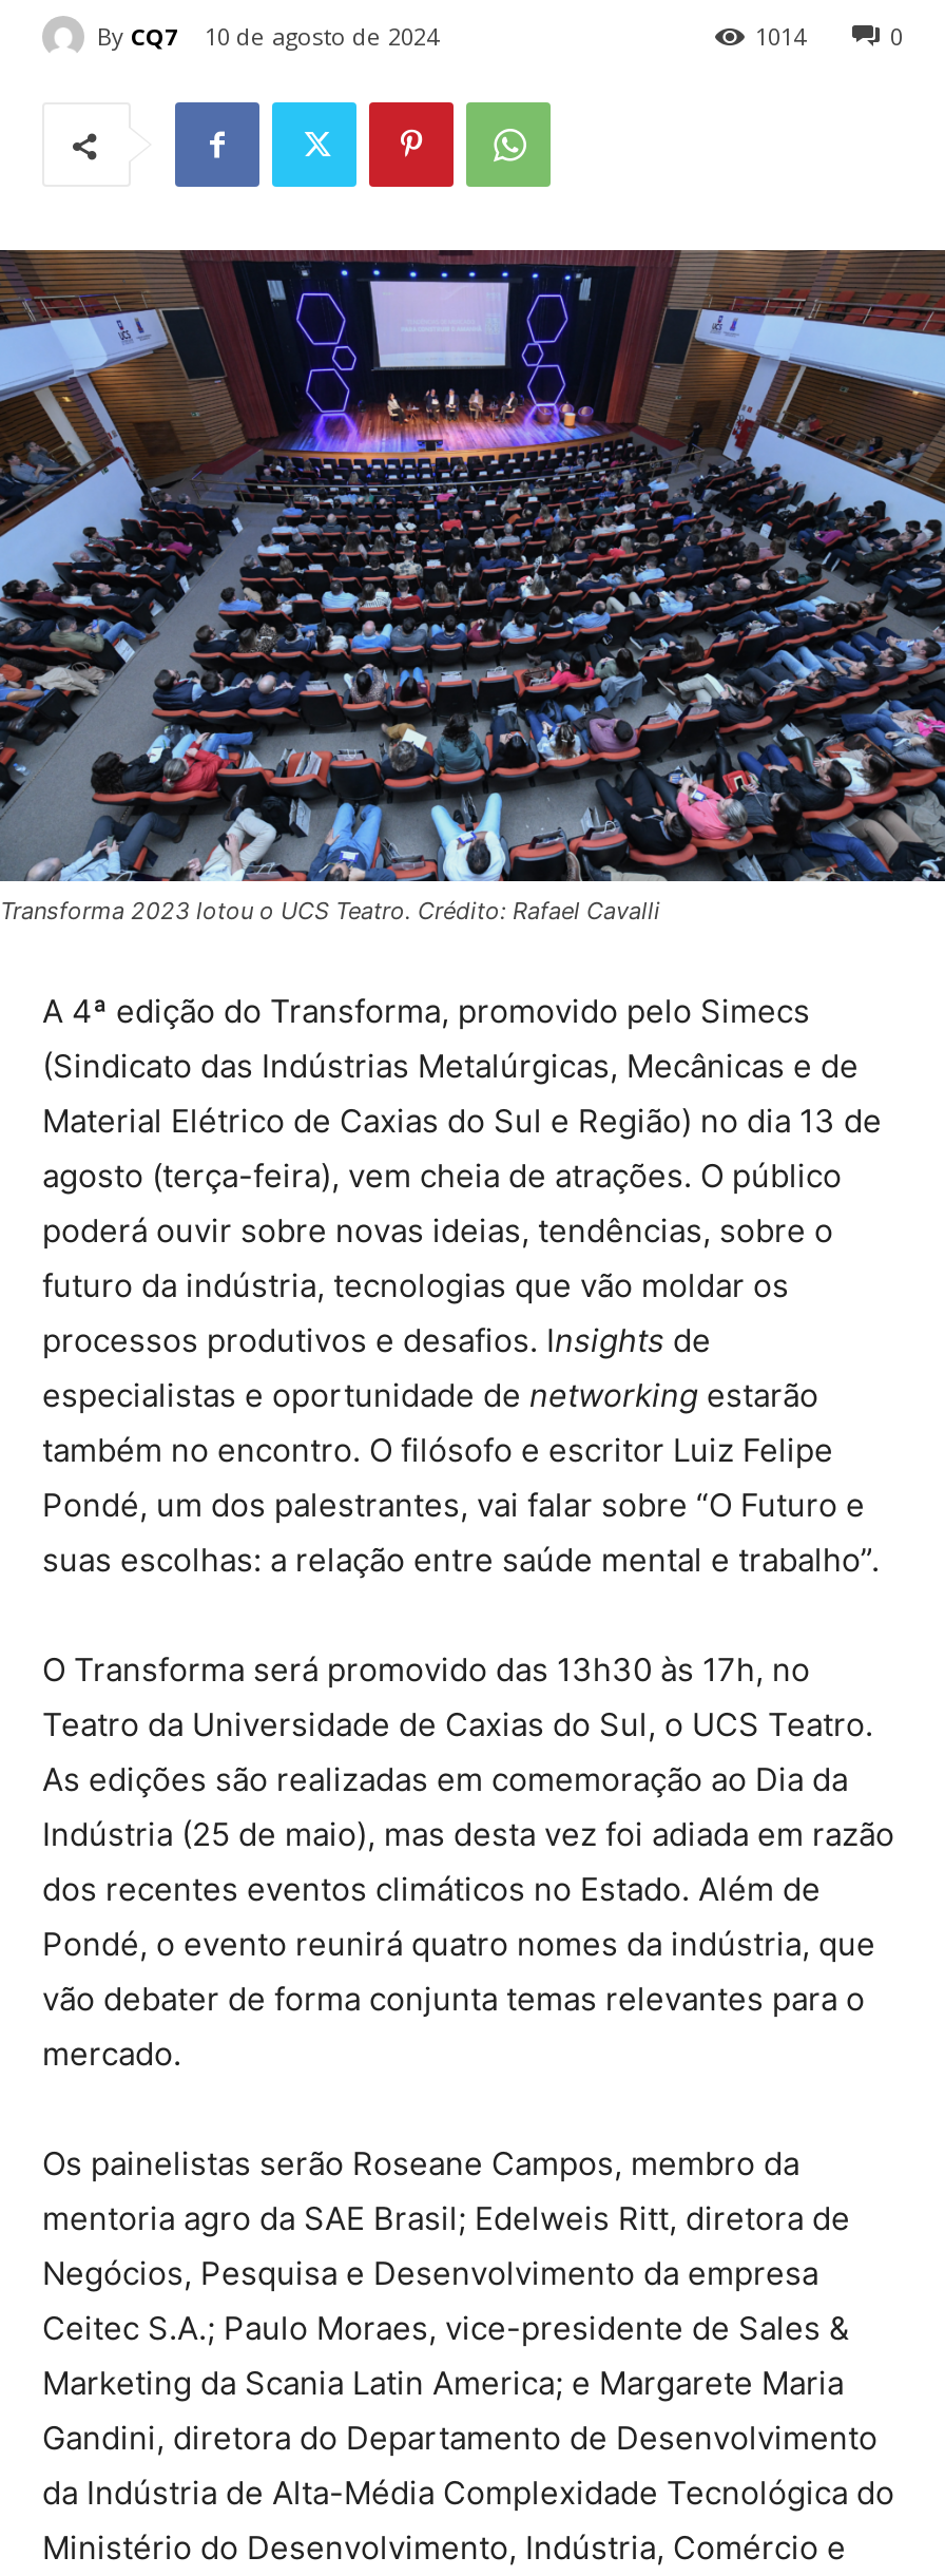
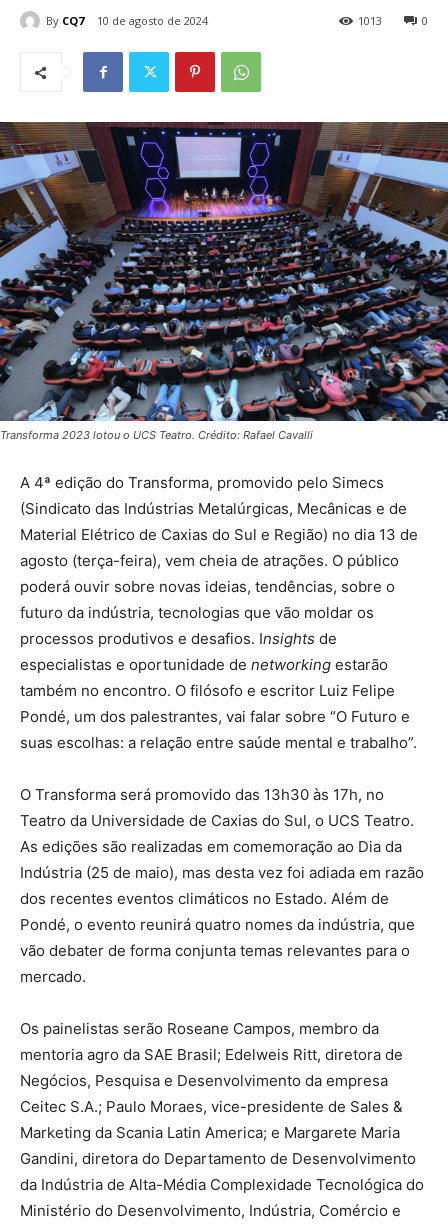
[755,20,806,52] 1014 -> [358,13,382,28] 1013

